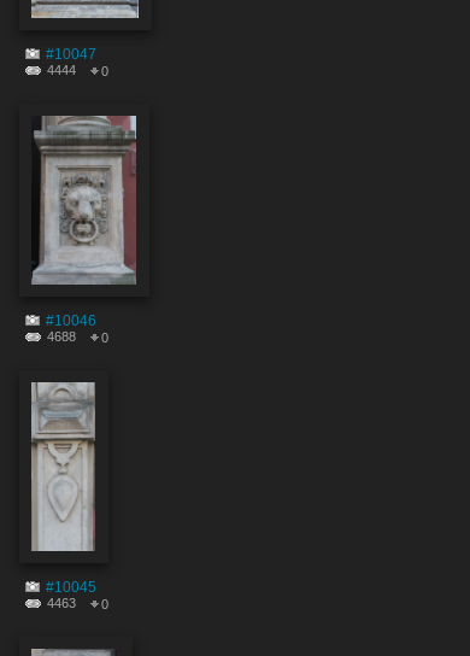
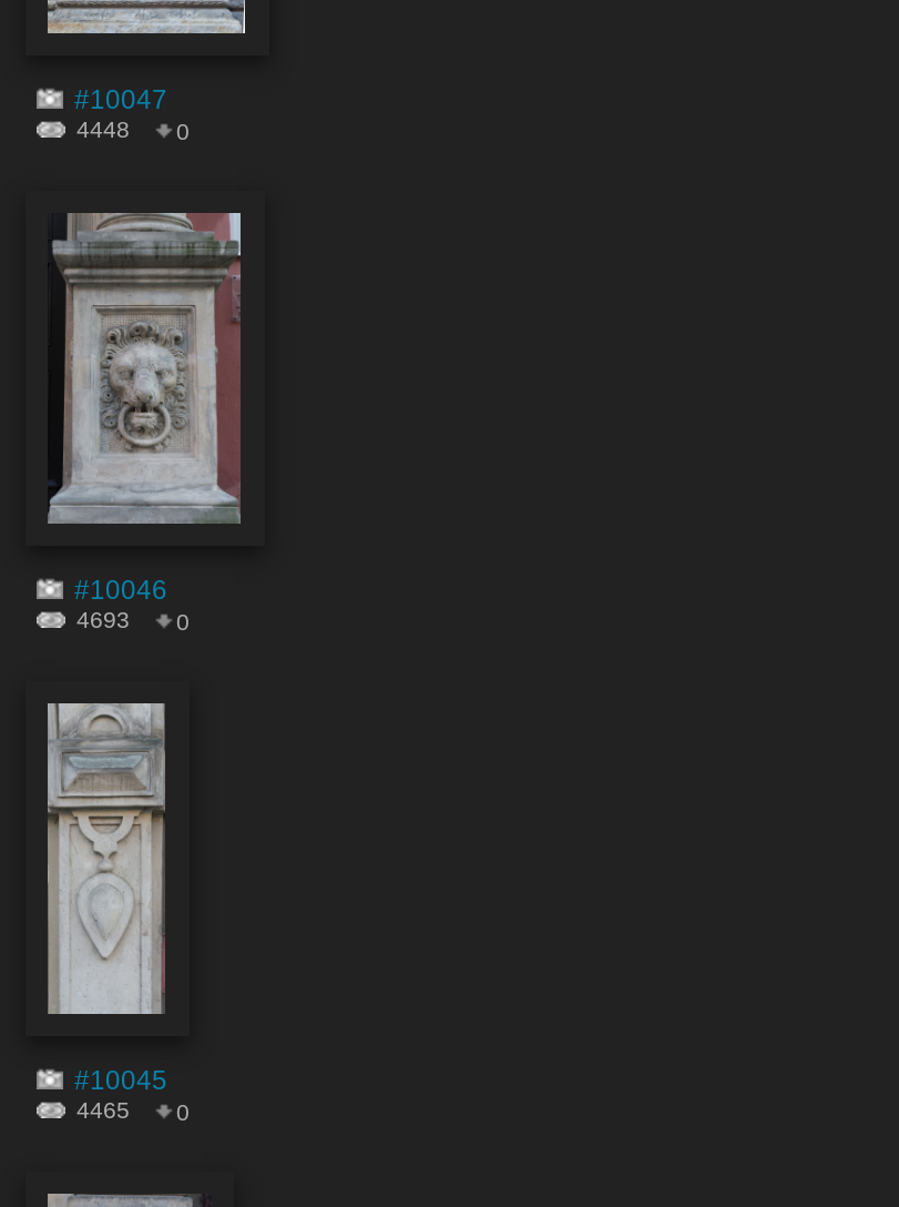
[47,63,108,78] 4444 0 -> [76,115,190,144] 4448 0
[47,329,108,345] 4688 0 -> [76,606,190,635] 4693 0
[47,596,108,611] 4463 0 -> [76,1096,190,1125] 4465 0

